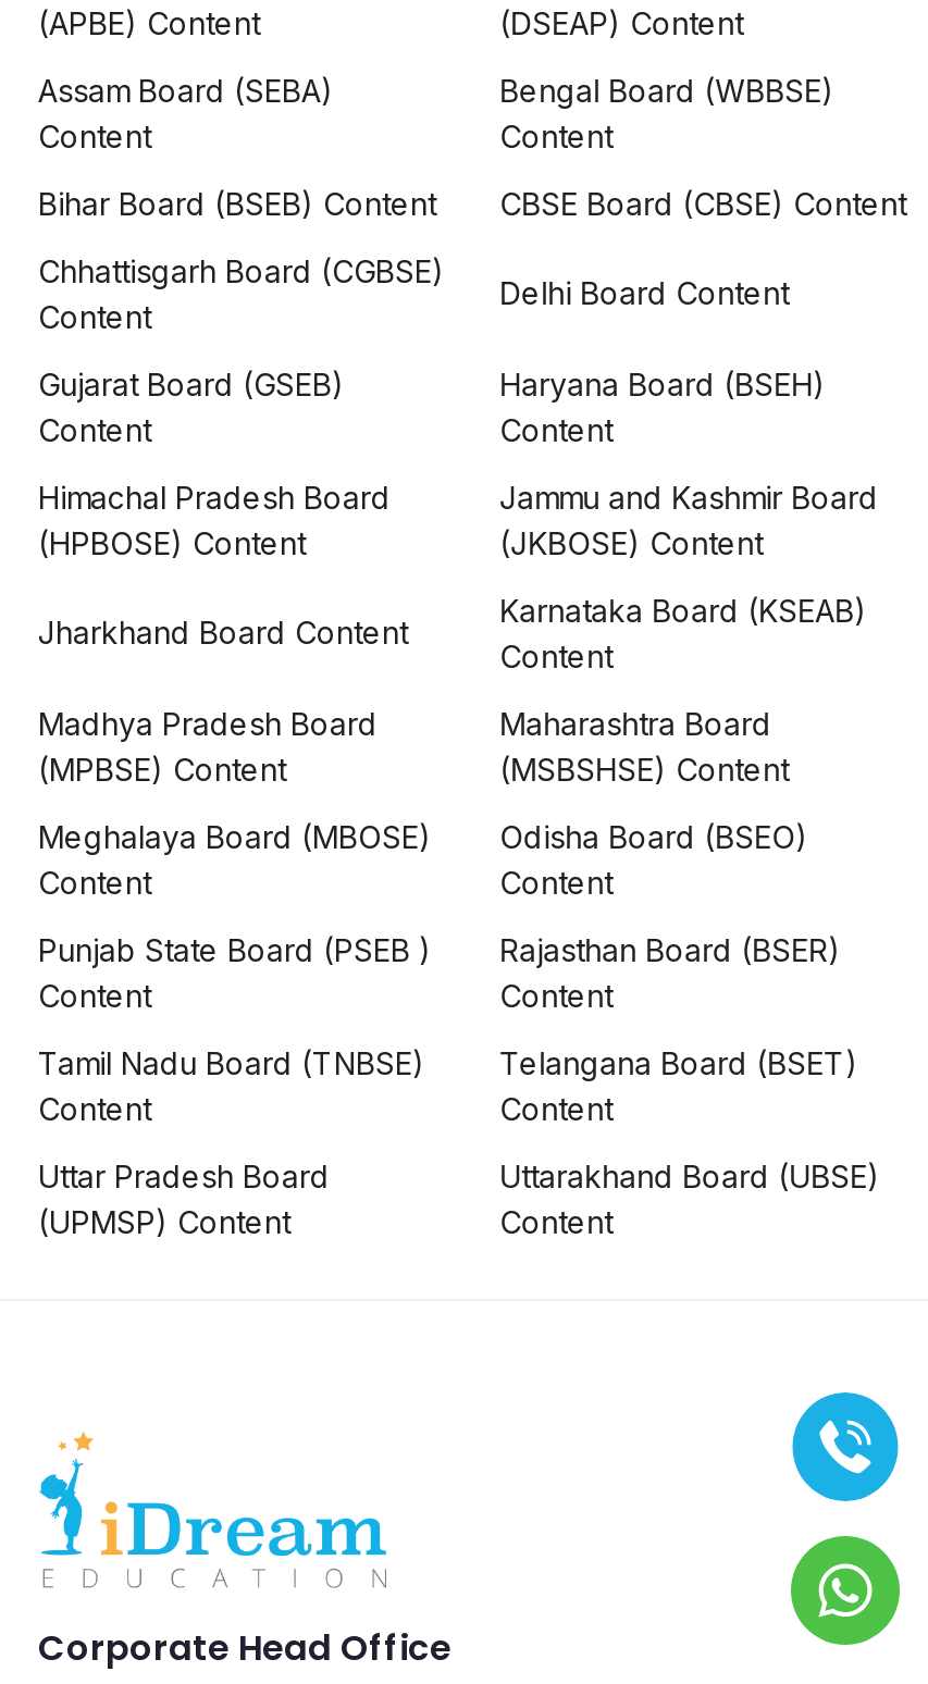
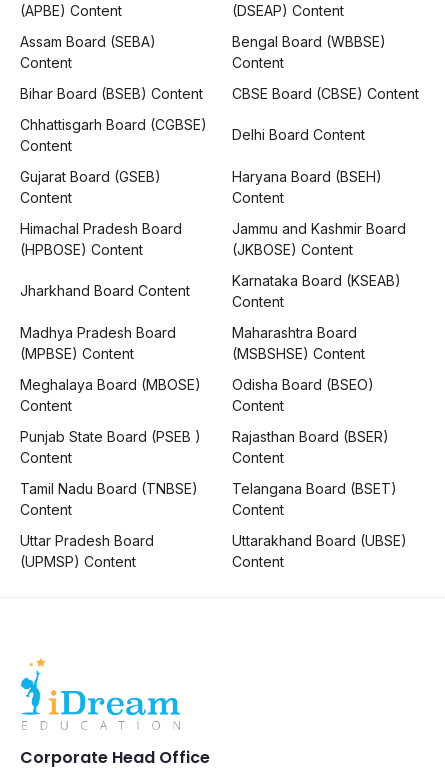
[789,1390,902,1503] [image] -> none
[789,1534,902,1647] [image] -> none

